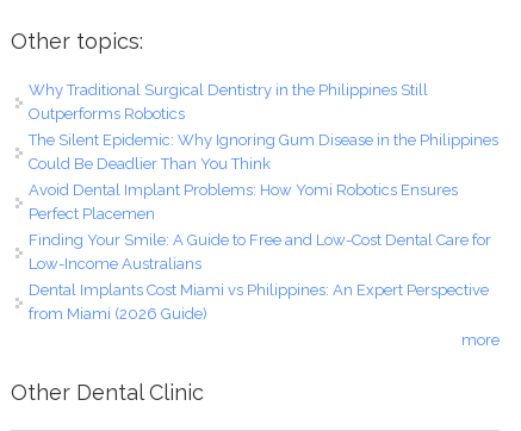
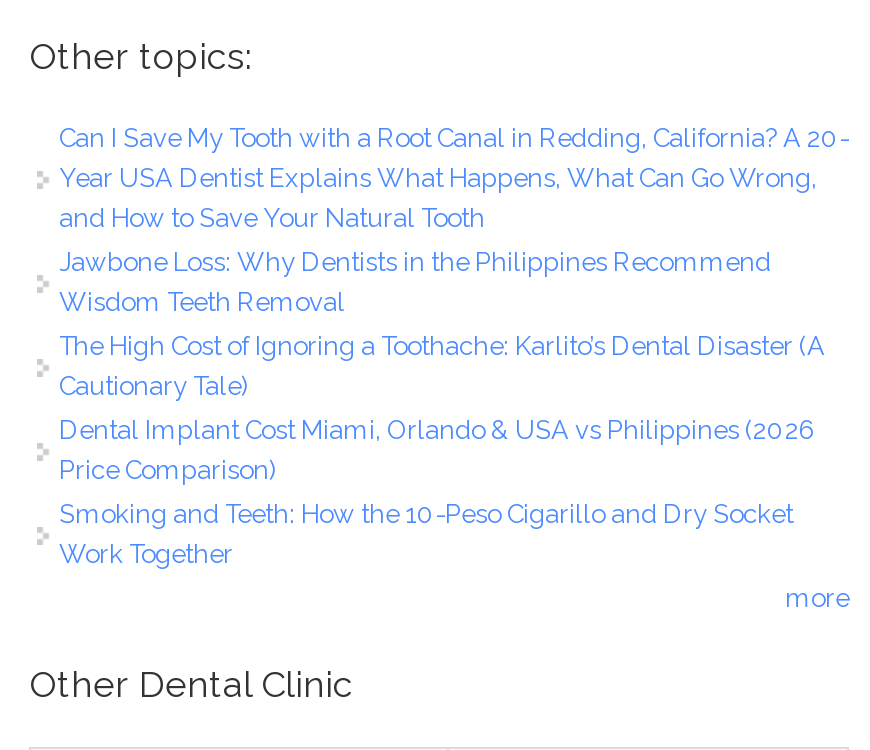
[29,81,428,123] Why Traditional Surgical Dentistry in the Philippines Still | Outperforms Robotics -> [59,123,849,233] Can I Save My Tooth with a Root Canal in Redding, California? A 20- | Year USA Dentist Explains What Happens, What Can Go Wrong, | and How to Save Your Natural Tooth
[29,131,498,173] The Silent Epidemic: Why Ignoring Gum Disease in the Philippines | Could Be Deadlier Than You Think -> [59,247,771,317] Jawbone Loss: Why Dentists in the Philippines Recommend | Wisdom Teeth Removal
[29,181,458,223] Avoid Dental Implant Problems: How Yomi Robotics Ensures | Perfect Placemen -> [59,331,825,401] The High Cost of Ignoring a Toothache: Karlito’s Dental Disaster (A | Cautionary Tale)
[29,231,491,273] Finding Your Smile: A Guide to Free and Low-Cost Dental Care for | Low-Income Australians -> [59,415,817,485] Dental Implant Cost Miami, Orlando & USA vs Philippines (2026 | Price Comparison)
[29,281,489,323] Dental Implants Cost Miami vs Philippines: An Expert Perspective | from Miami (2026 Guide) -> [59,499,793,569] Smoking and Teeth: How the 10-Peso Cigarillo and Dry Socket | Work Together

